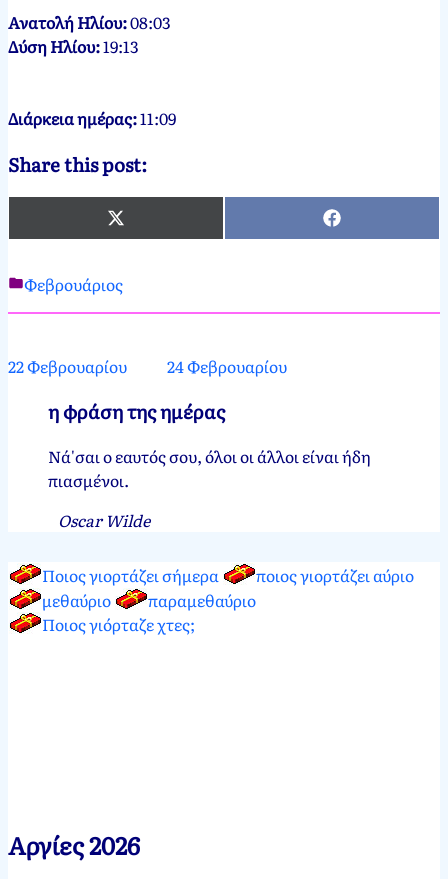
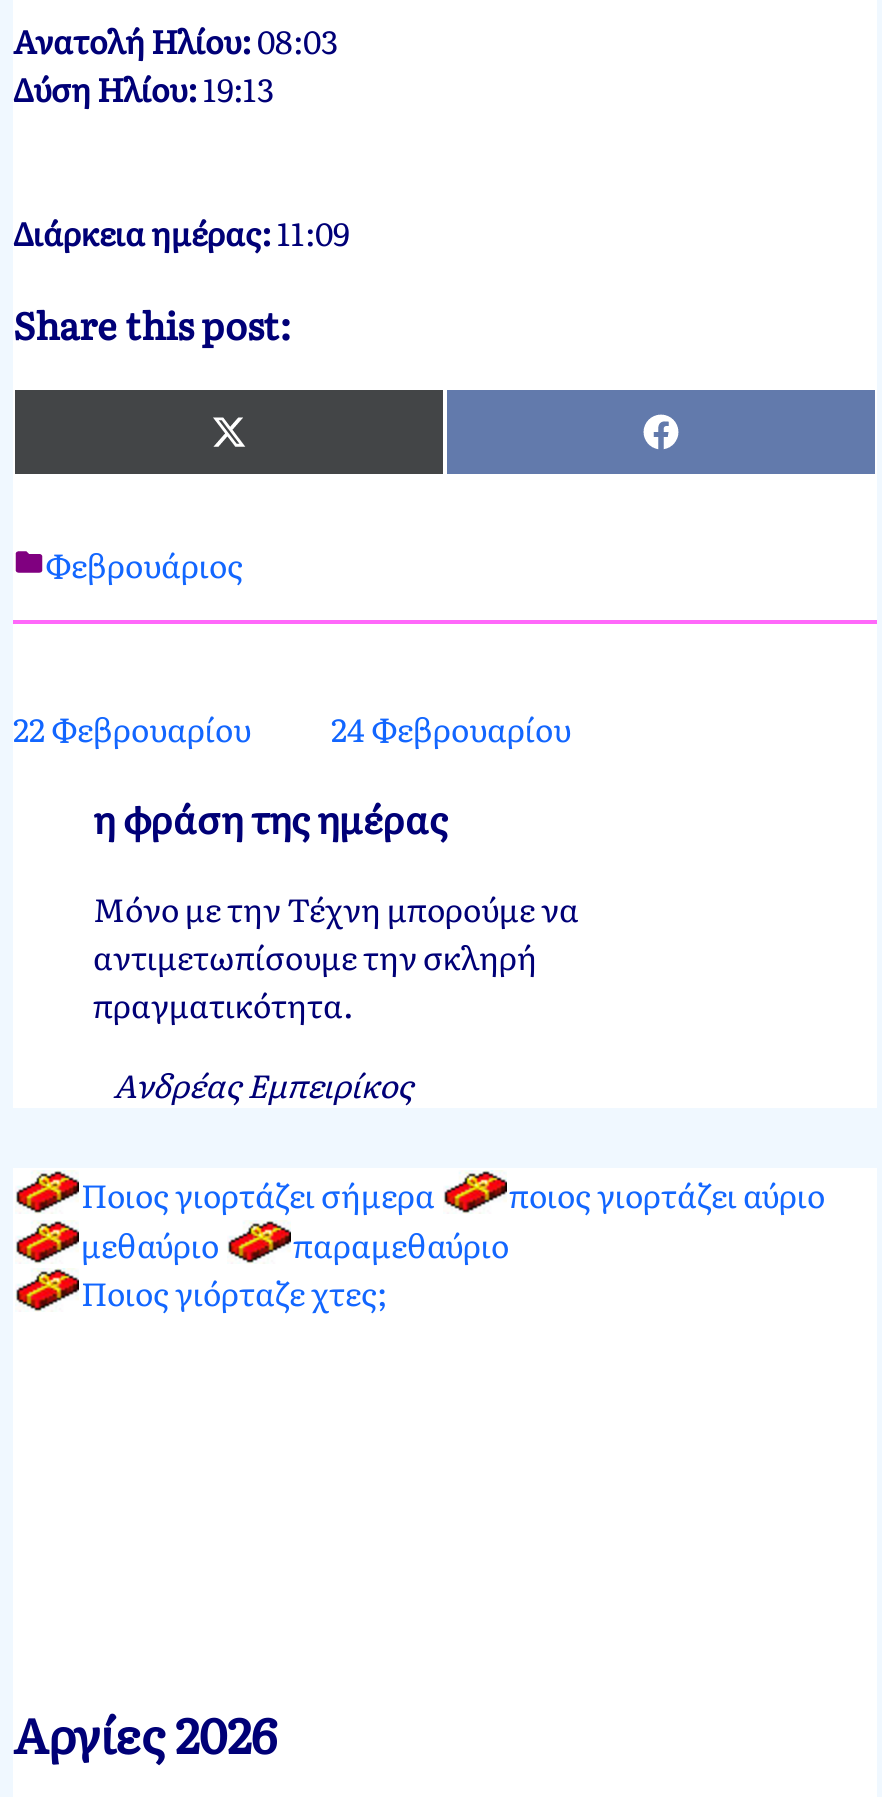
[48,444,371,492] Νά'σαι ο εαυτός σου, όλοι οι άλλοι είναι ήδη | πιασμένοι. -> [93,883,579,1027] Μόνο με την Τέχνη μπορούμε να | αντιμετωπίσουμε την σκληρή | πραγματικότητα.
[58,508,150,532] Oscar Wilde -> [113,1059,413,1107] Ανδρέας Εμπειρίκος

